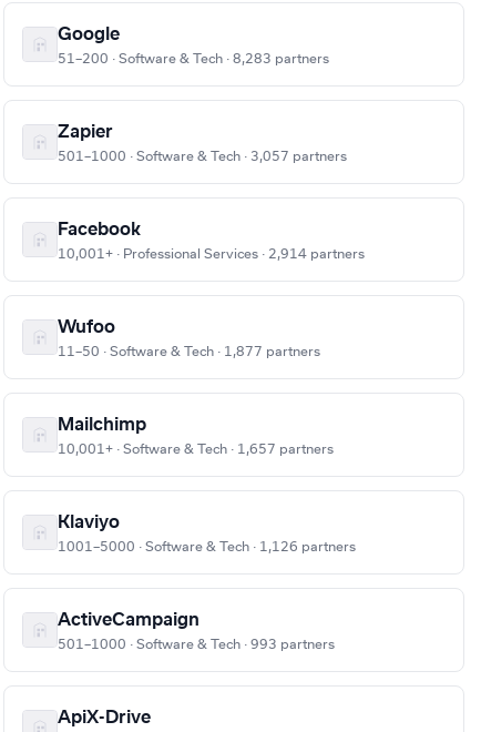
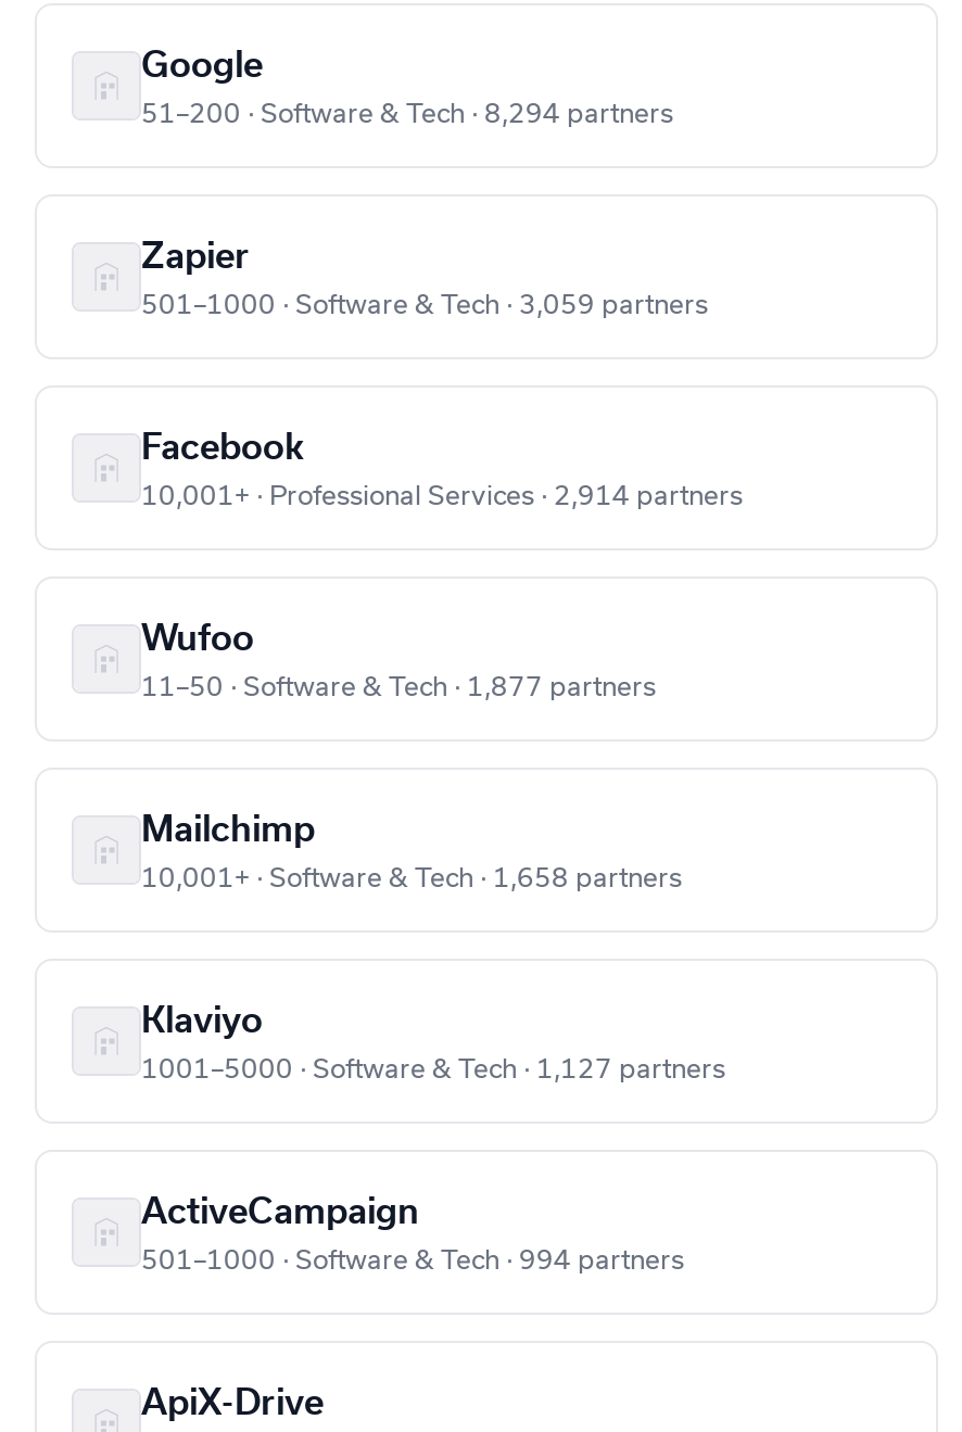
[58,52,329,66] 51–200 · Software & Tech · 8,283 partners -> [141,101,673,127] 51–200 · Software & Tech · 8,294 partners
[58,150,347,163] 501–1000 · Software & Tech · 3,057 partners -> [141,292,708,319] 501–1000 · Software & Tech · 3,059 partners
[58,443,334,456] 10,001+ · Software & Tech · 1,657 partners -> [141,866,682,892] 10,001+ · Software & Tech · 1,658 partners
[58,540,356,554] 1001–5000 · Software & Tech · 1,126 partners -> [141,1057,725,1083] 1001–5000 · Software & Tech · 1,127 partners
[58,638,335,651] 501–1000 · Software & Tech · 993 partners -> [141,1248,684,1274] 501–1000 · Software & Tech · 994 partners

